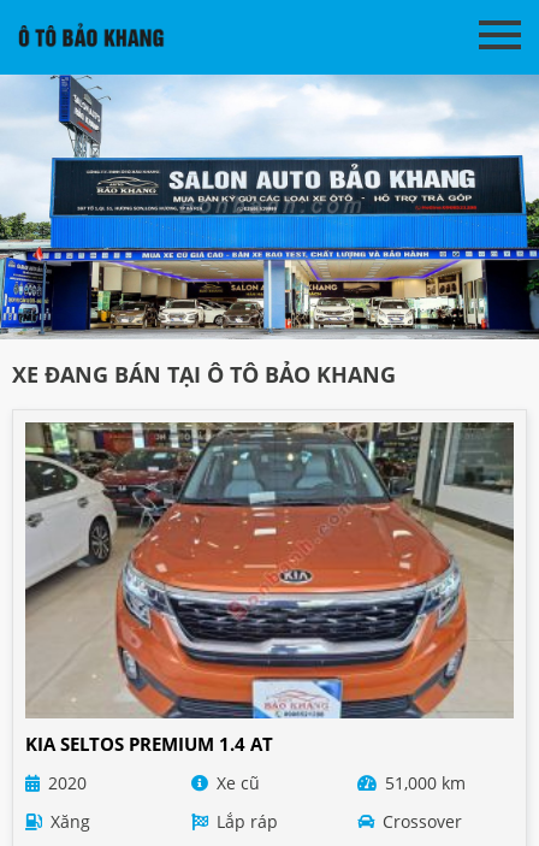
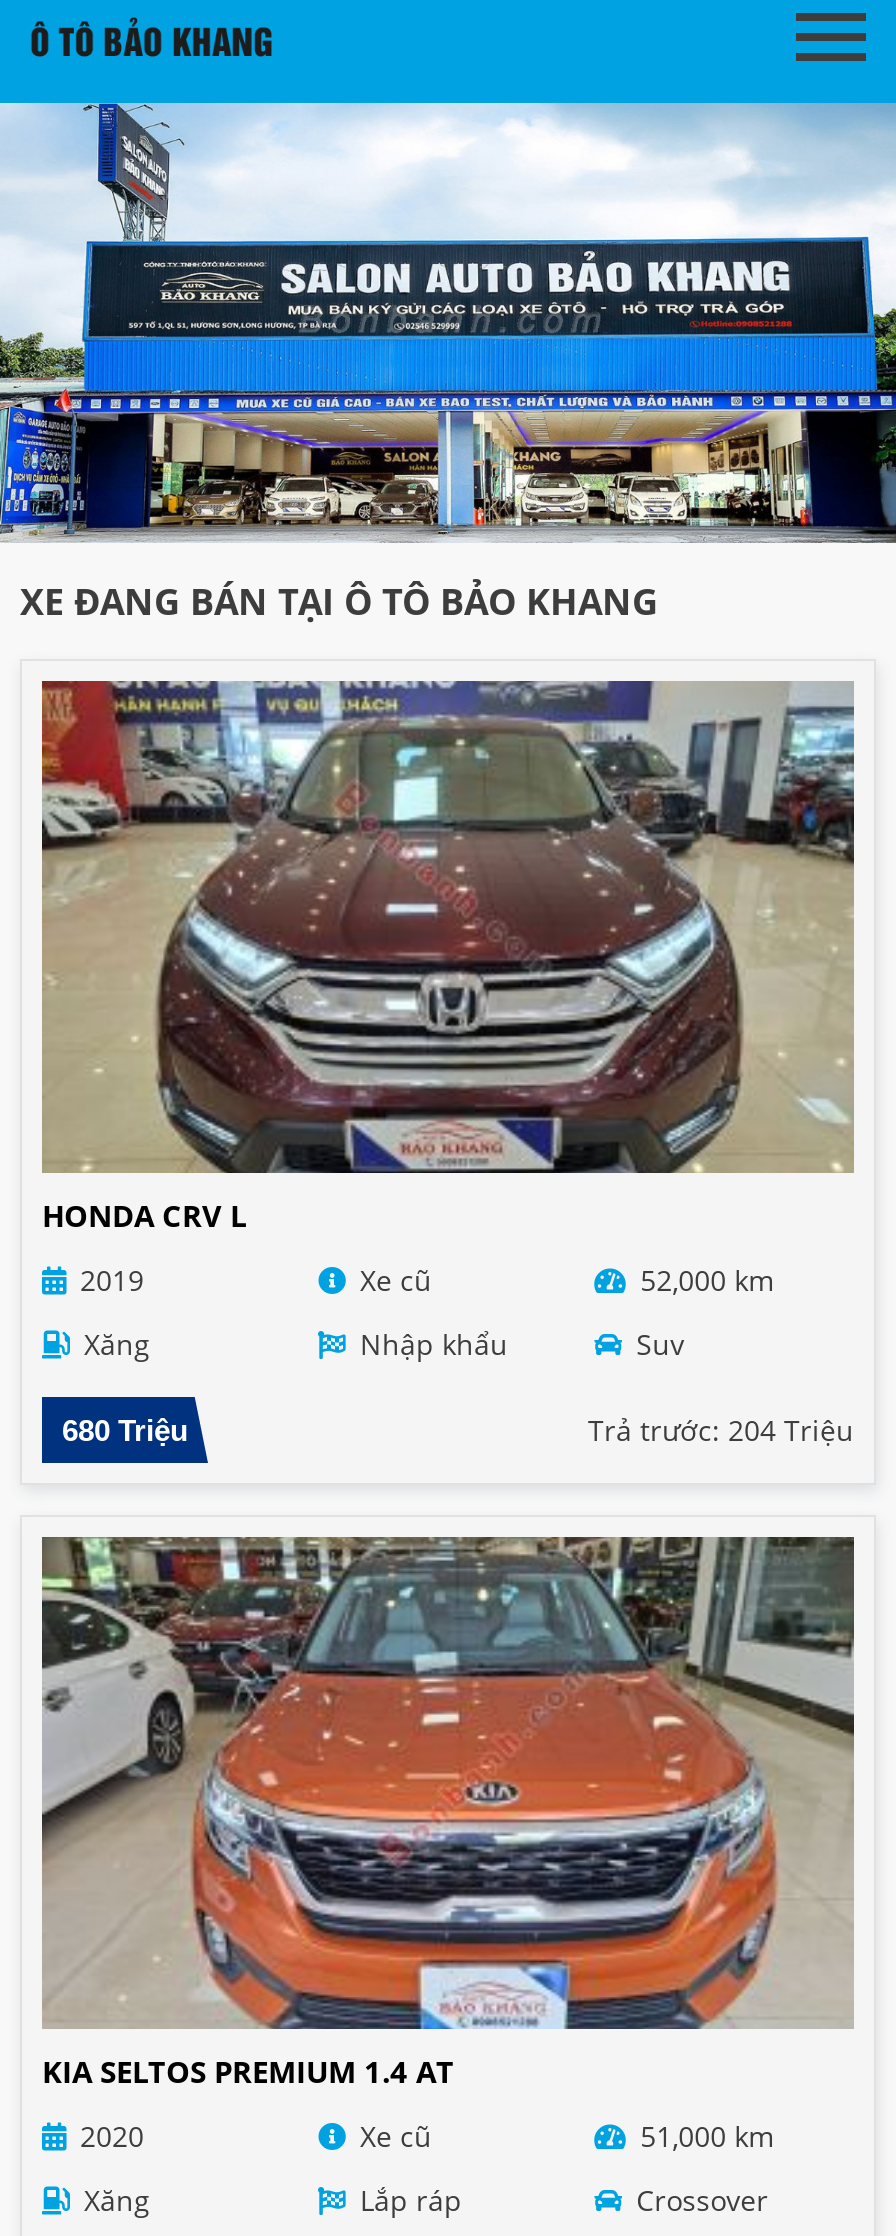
none -> [40,679,856,1448] [image] | HONDA CRV L | 2019 | Xe cũ | 52,000 km | Xăng | Nhập khẩu | Suv | 680 Triệu | Trả trước: 204 Triệu

